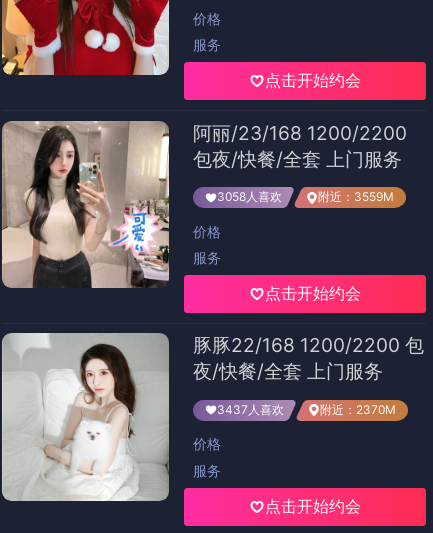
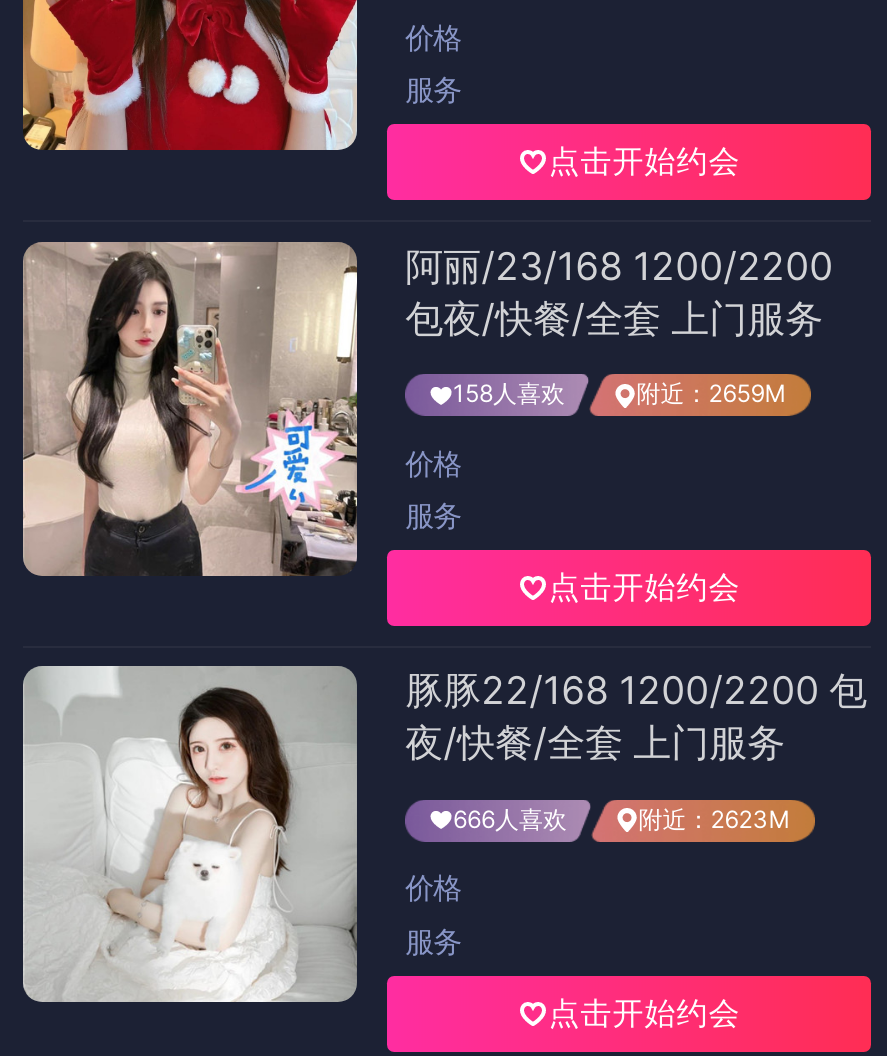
[217,189,282,204] 3058人喜欢 -> [453,378,565,408] 158人喜欢
[318,189,394,204] 附近：3559M -> [637,378,787,408] 附近：2659M
[217,402,284,417] 3437人喜欢 -> [453,804,567,834] 666人喜欢
[320,402,396,417] 附近：2370M -> [639,804,791,834] 附近：2623M

